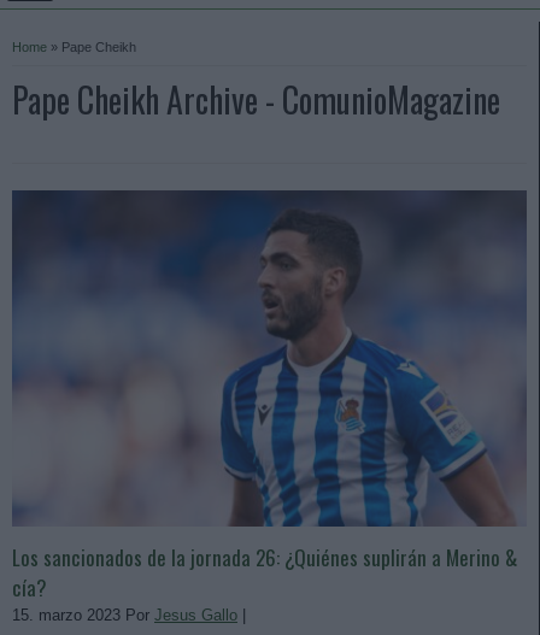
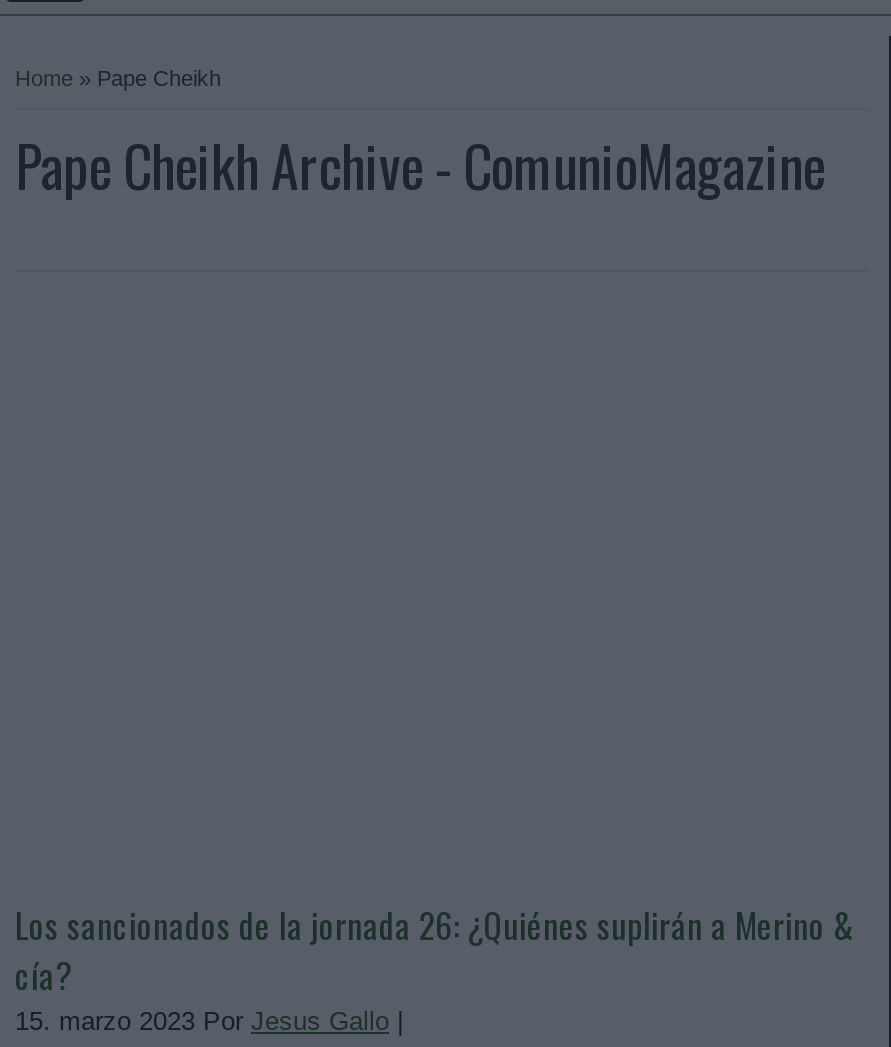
[11,189,528,528] [image] -> none

